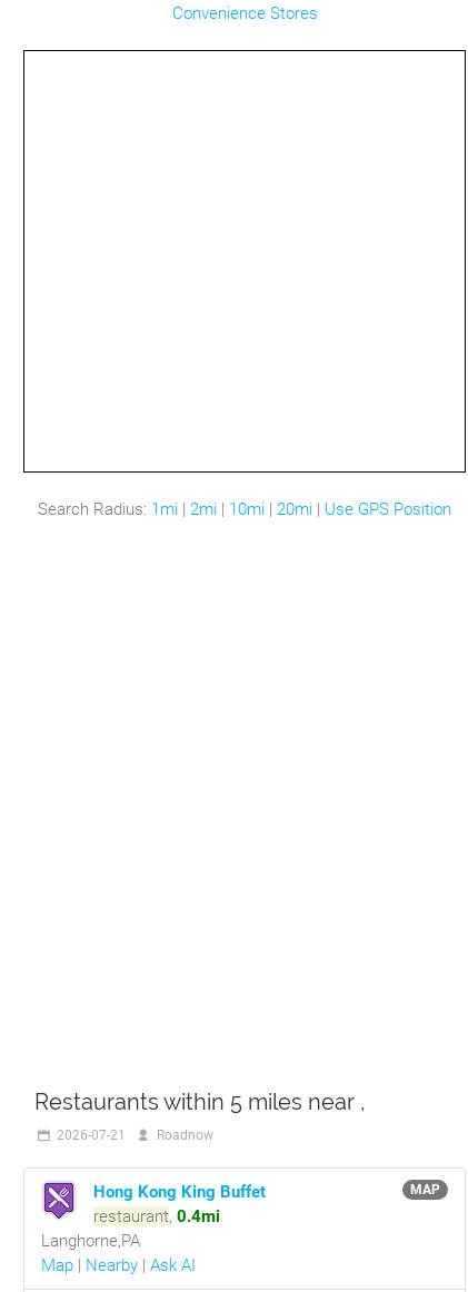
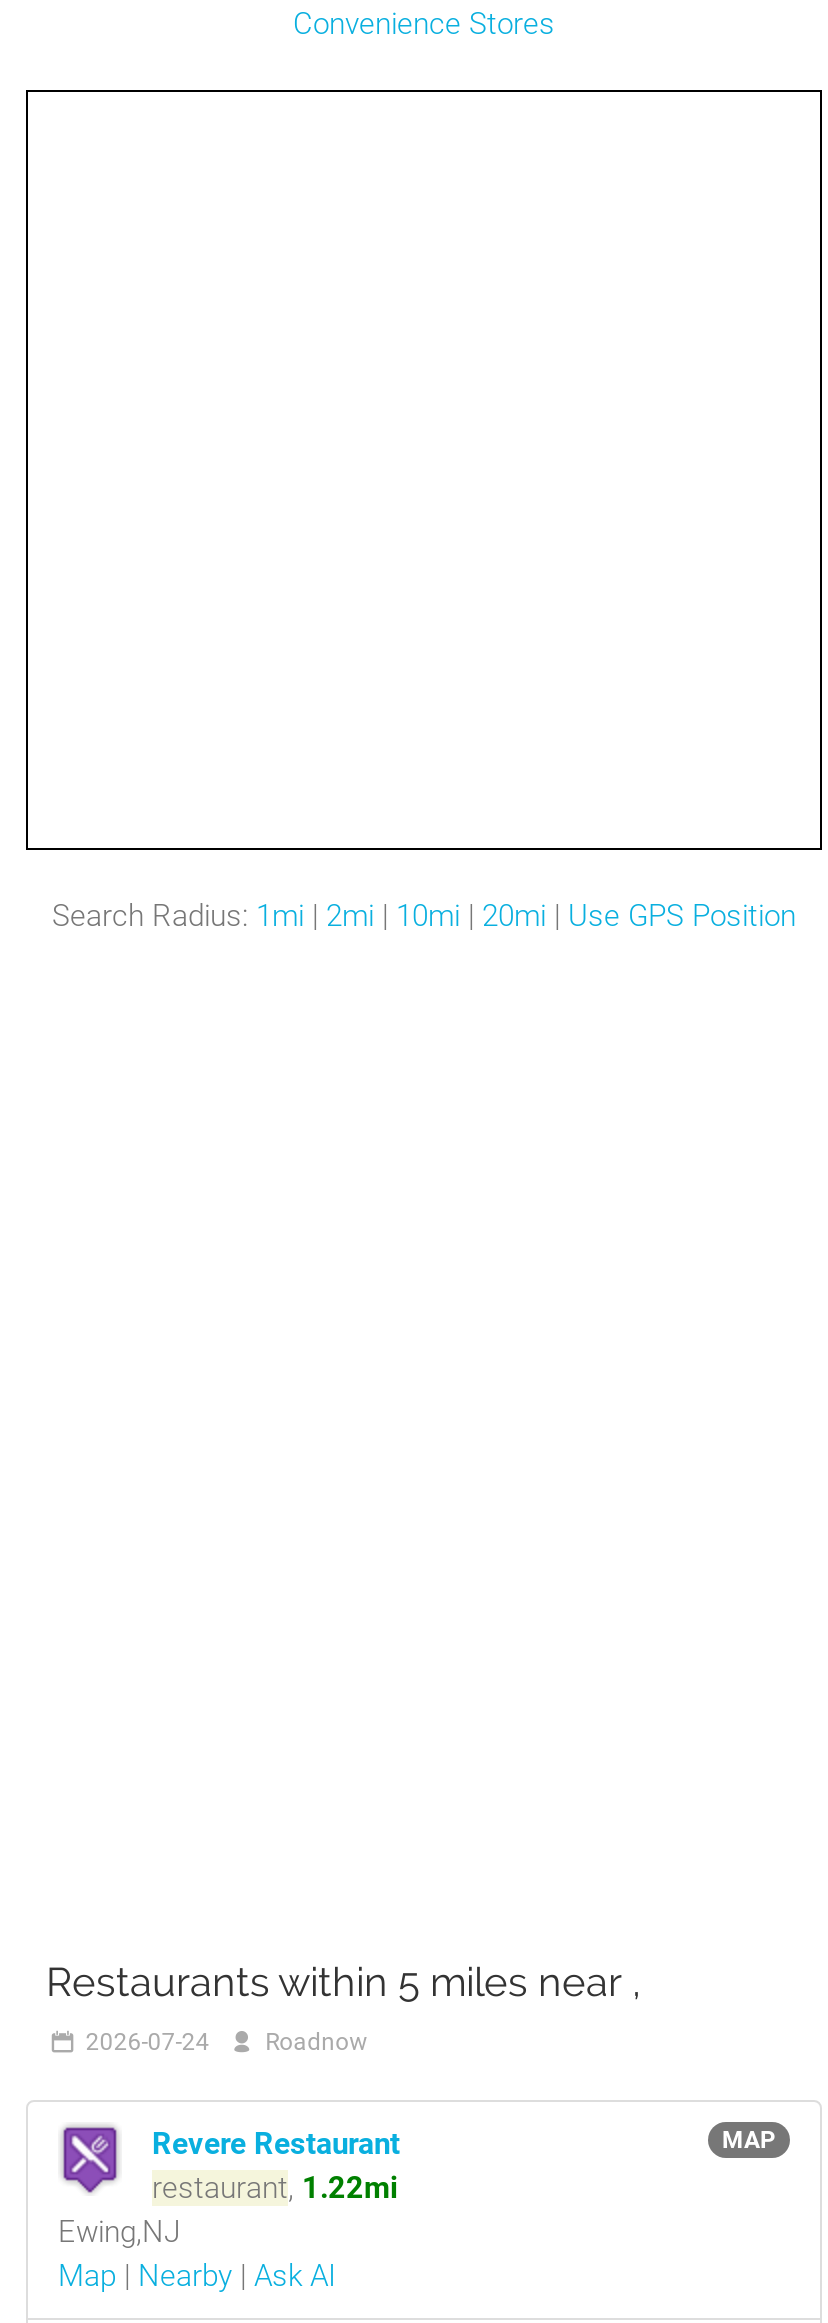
[56,1127,213,1143] 2026-07-21 Roadnow -> [86,2028,367,2056] 2026-07-24 Roadnow
[41,1182,266,1251] Hong Kong King Buffet | restaurant, 0.4mi | Langhorne,PA -> [58,2126,400,2250] Revere Restaurant | restaurant, 1.22mi | Ewing,NJ

